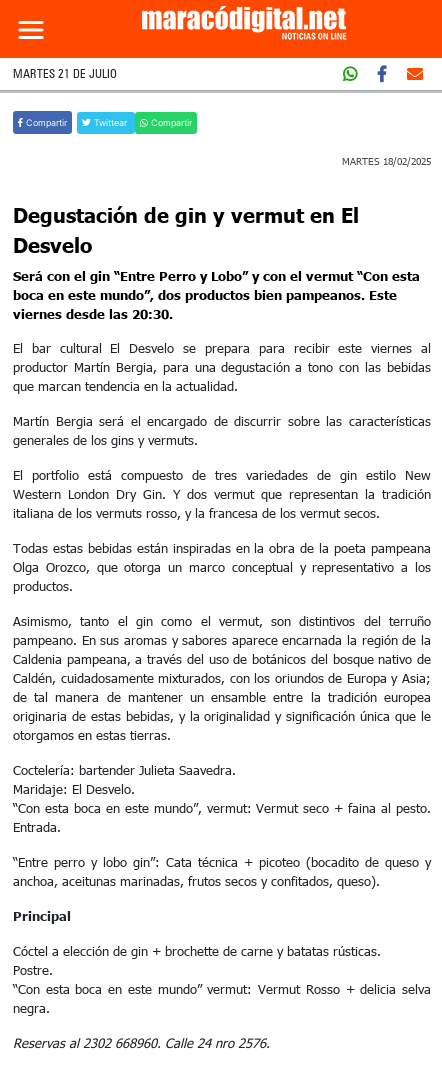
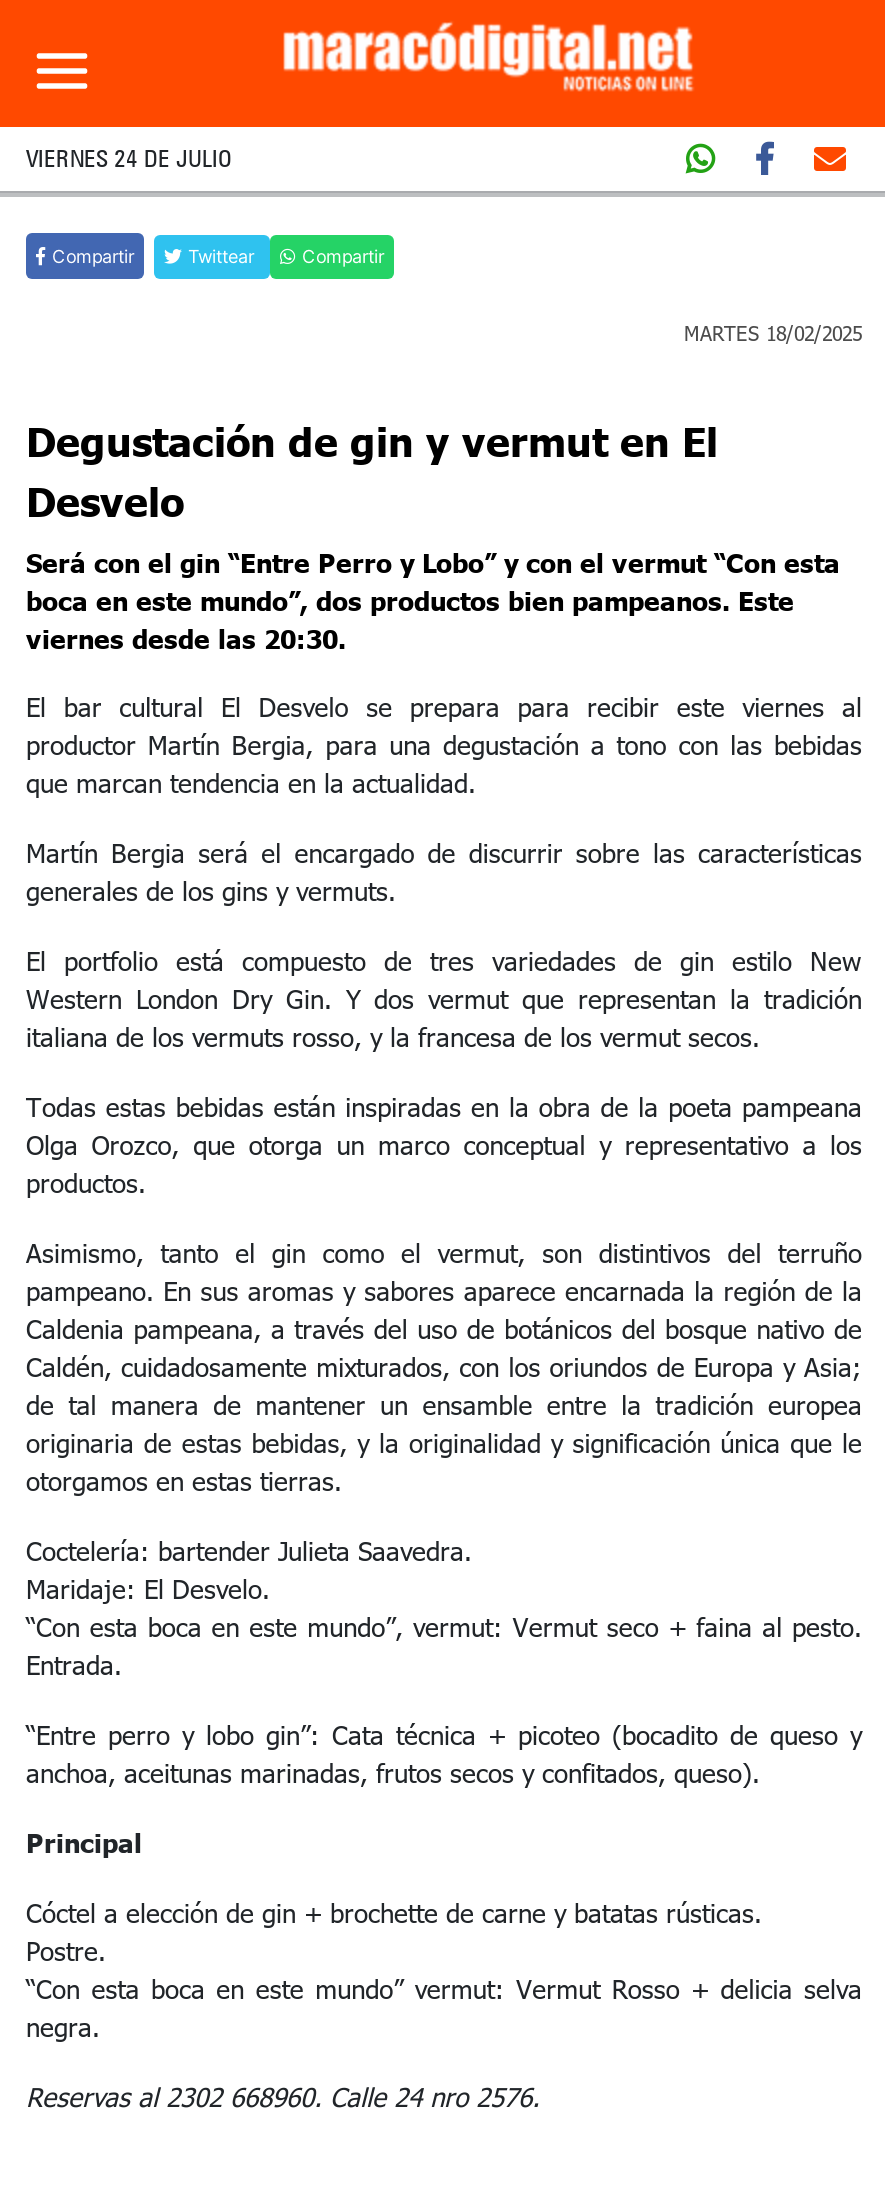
[13,66,117,81] MARTES 21 DE JULIO -> [26,143,232,173] VIERNES 24 DE JULIO

